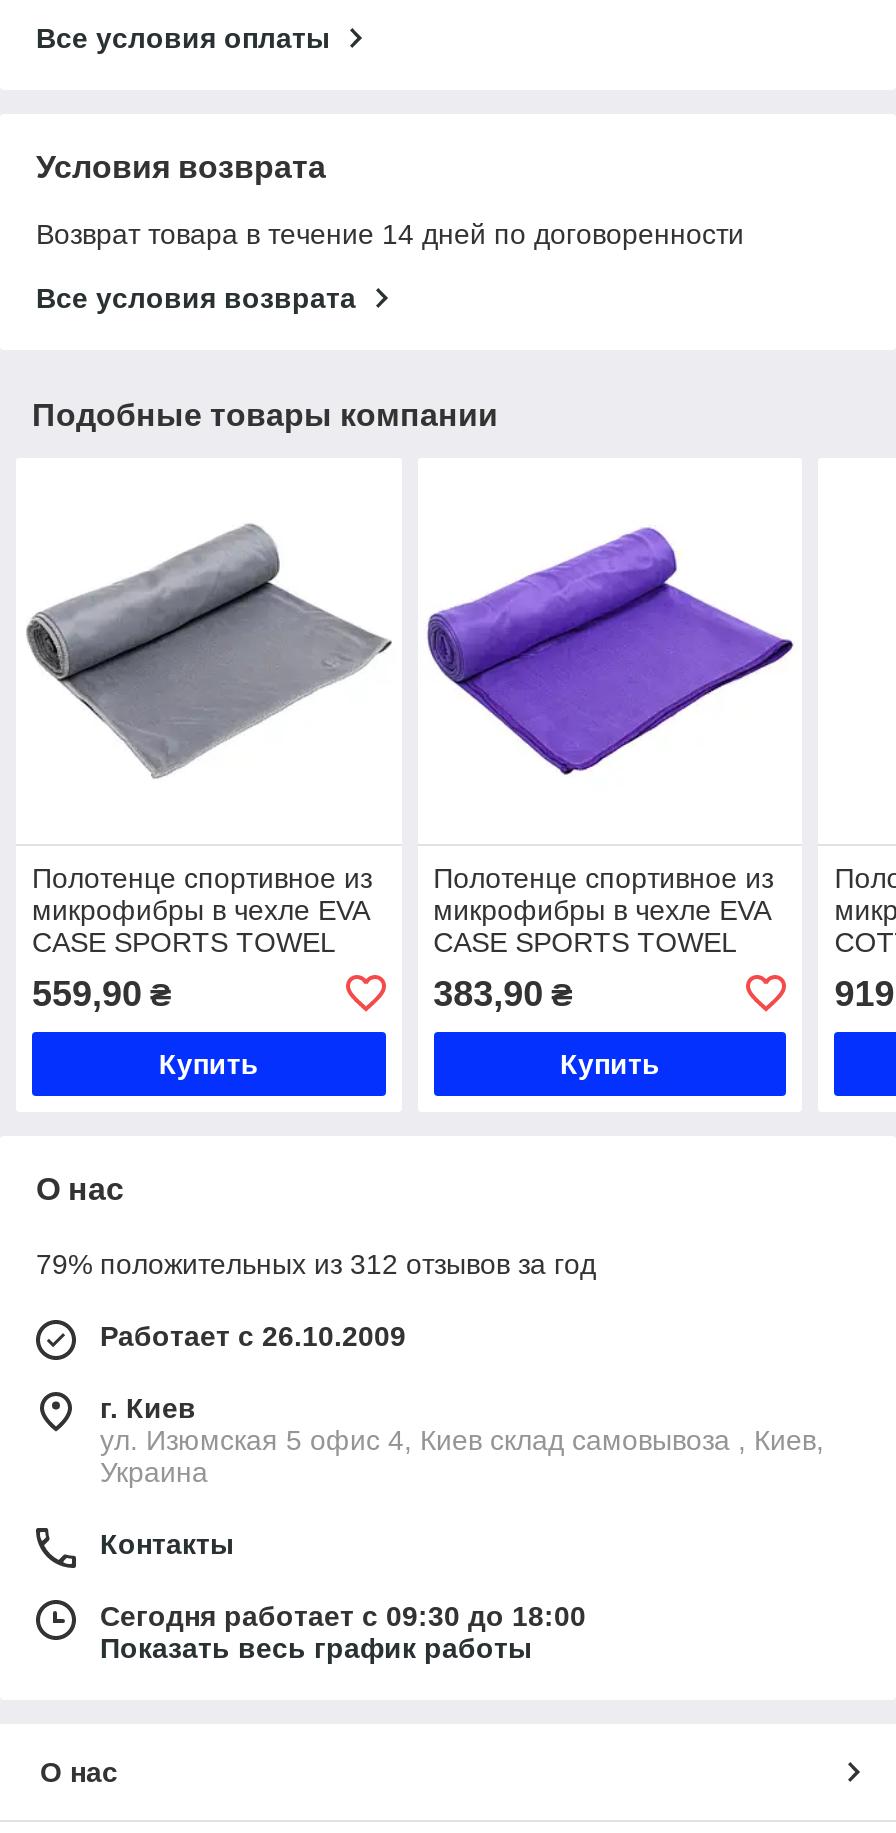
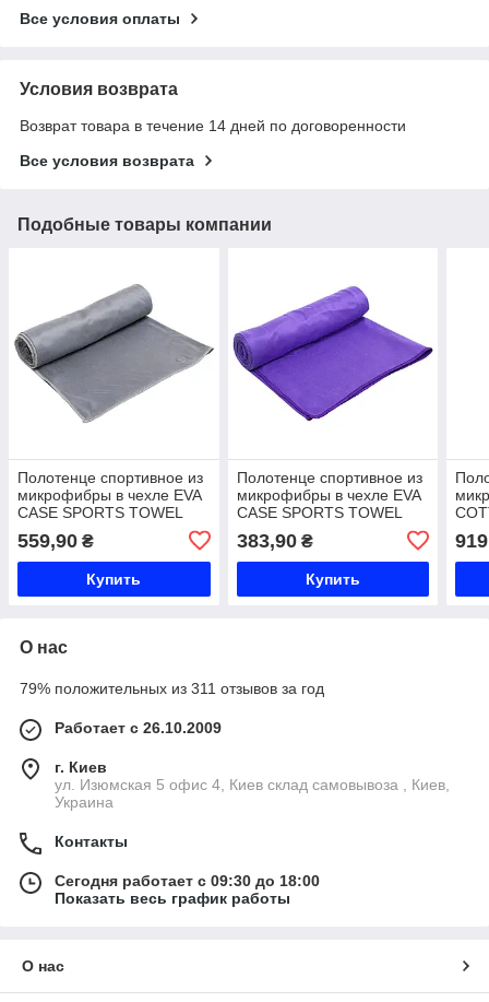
[36,1248,596,1280] 79% положительных из 312 отзывов за год -> [20,679,324,697] 79% положительных из 311 отзывов за год

